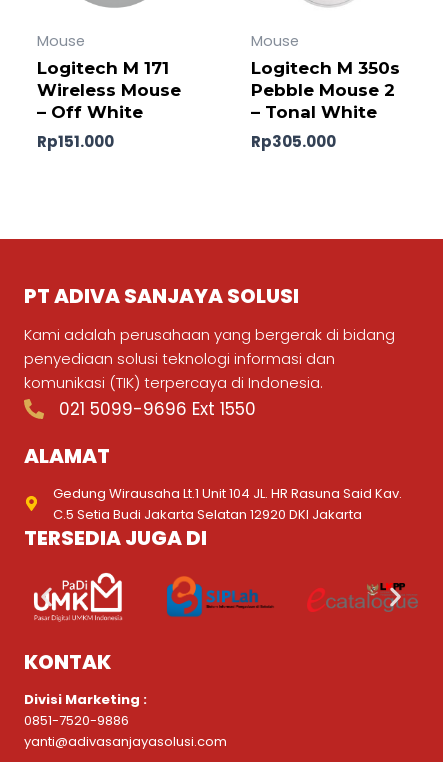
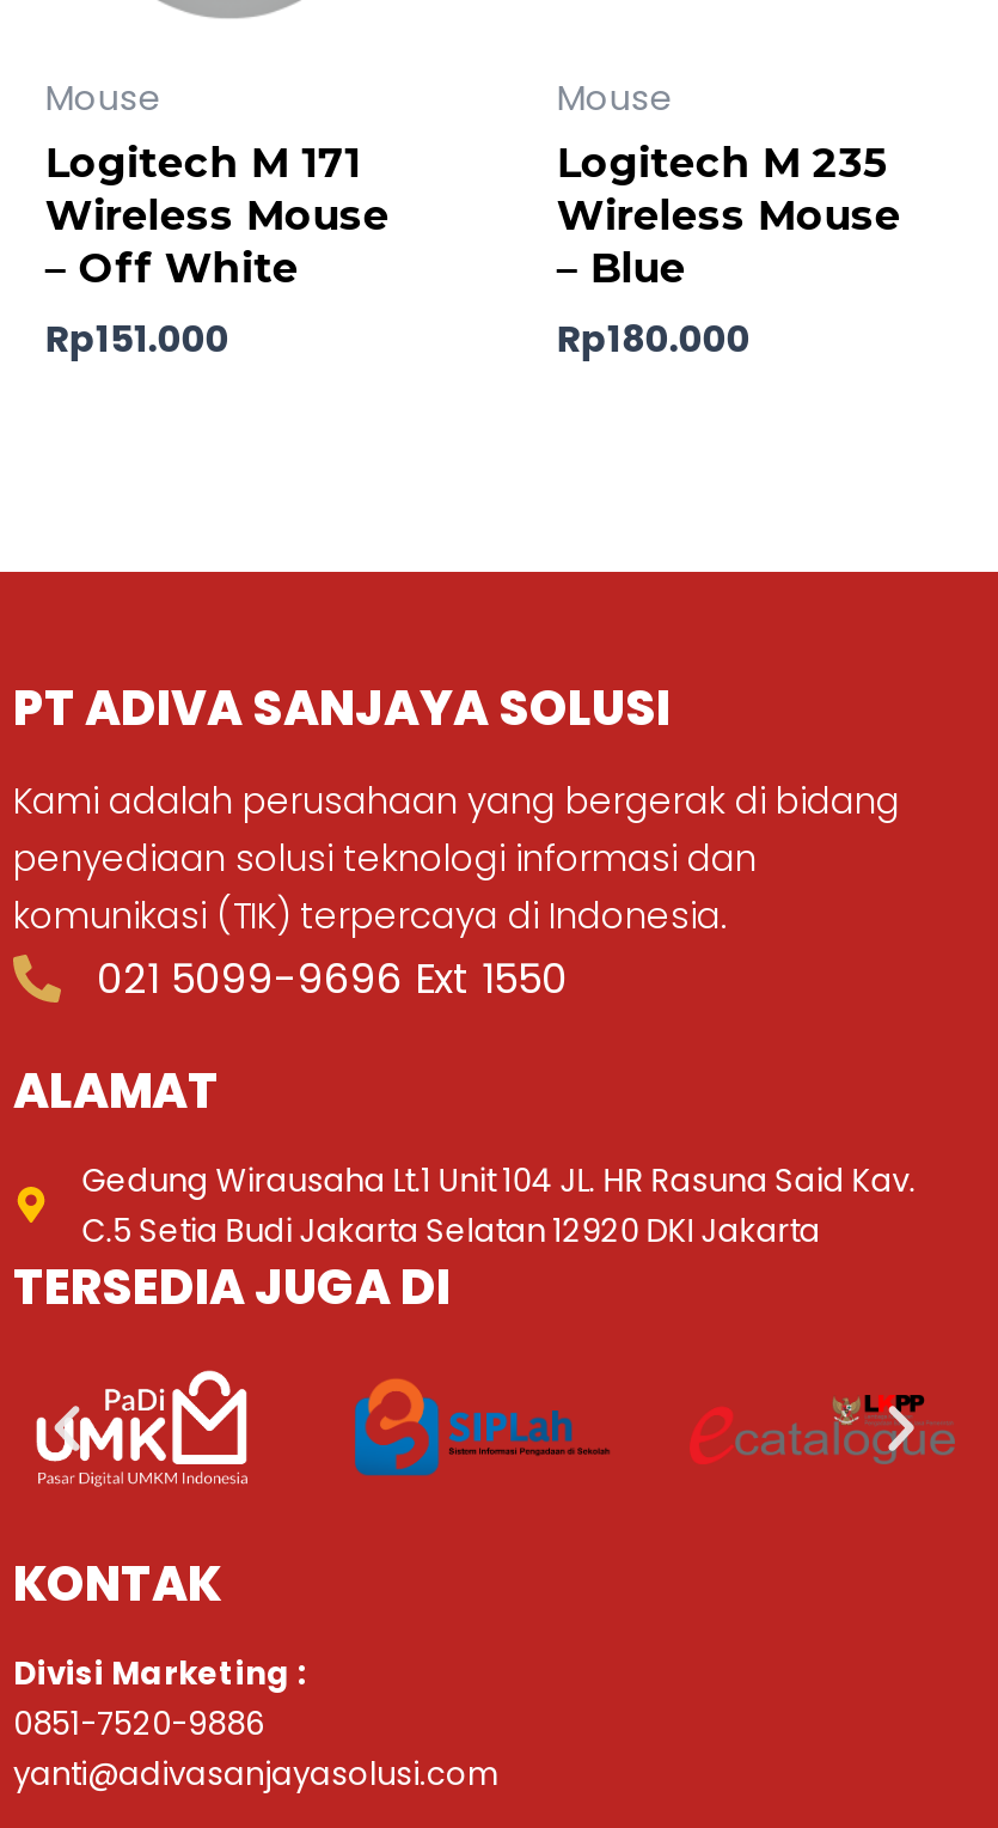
[251,58,400,152] Logitech M 350s | Pebble Mouse 2 | – Tonal White | Rp305.000 -> [557,139,901,363] Logitech M 235 | Wireless Mouse | – Blue | Rp180.000

